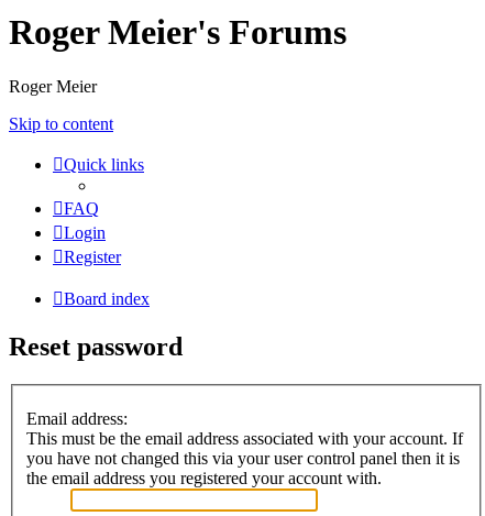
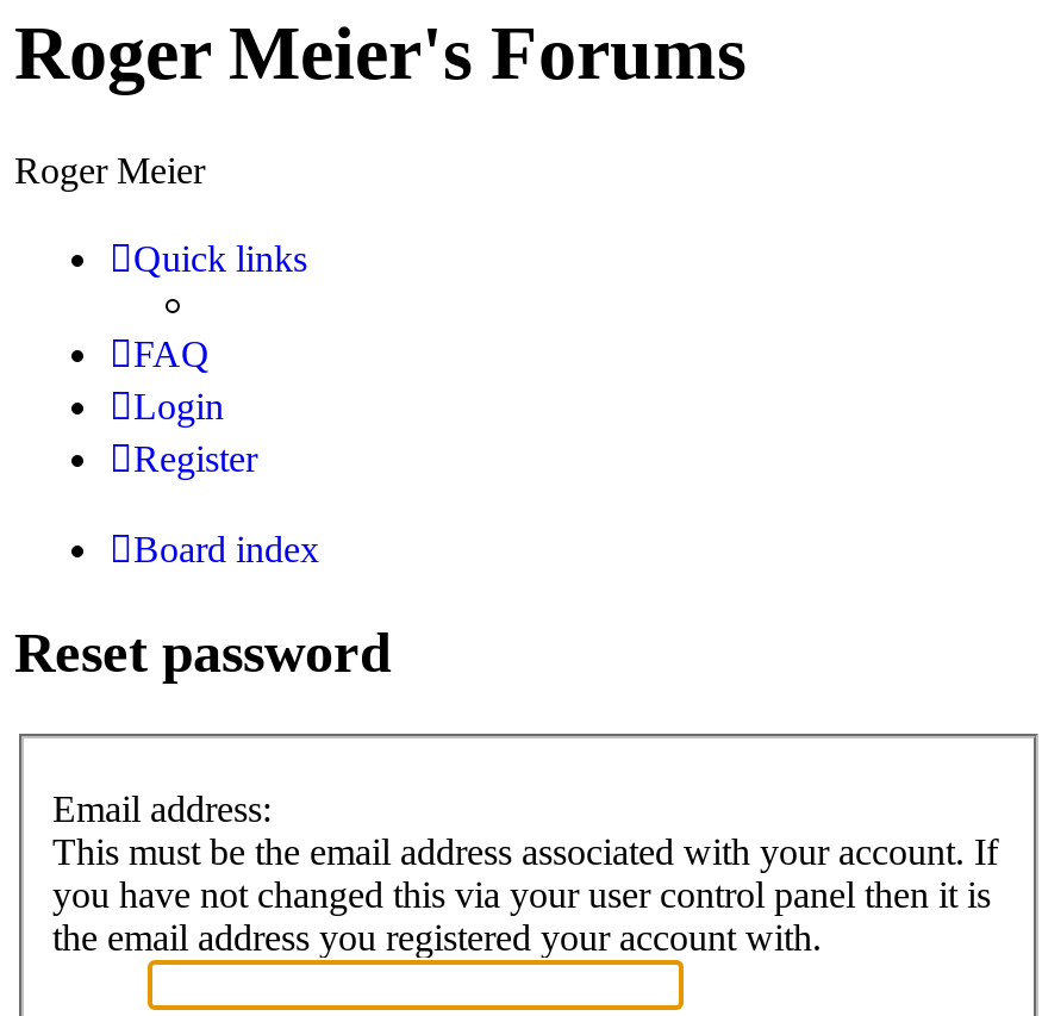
[9,114,113,133] Skip to content -> none

